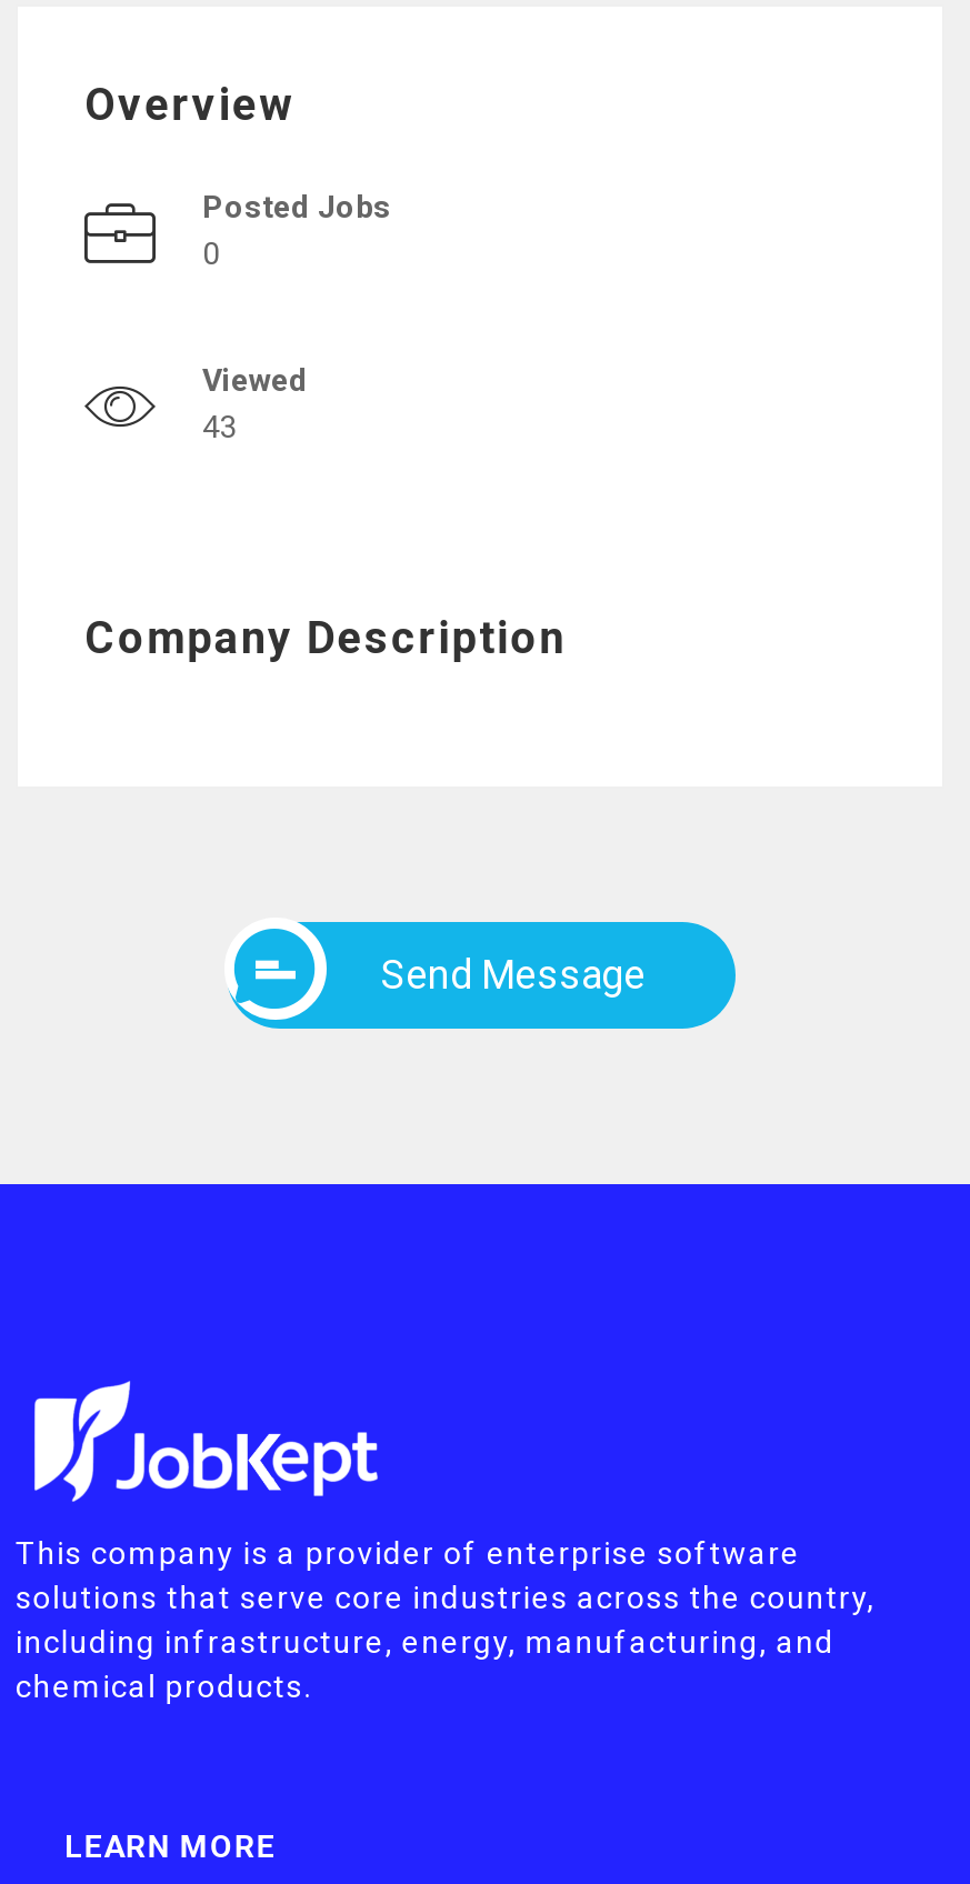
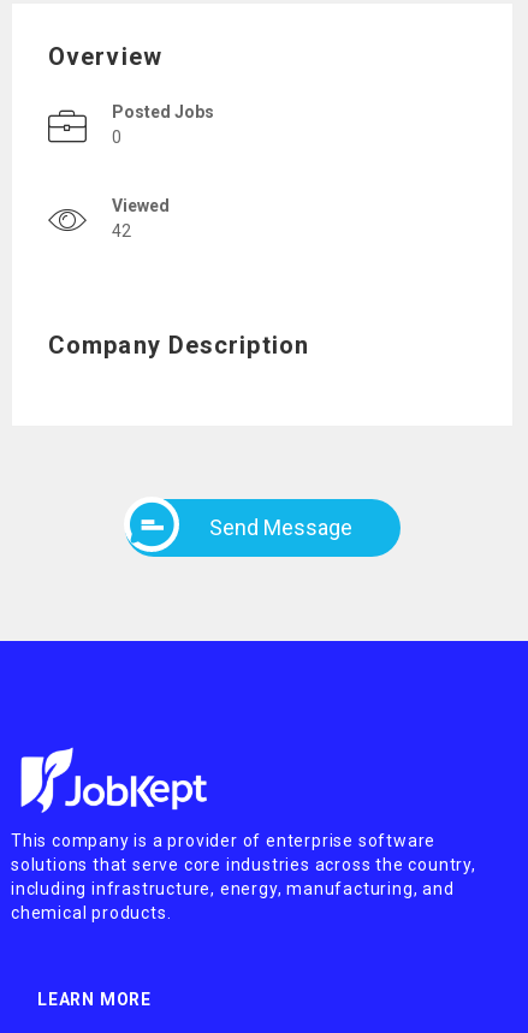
[202,409,238,445] 43 -> [112,222,131,241] 42

